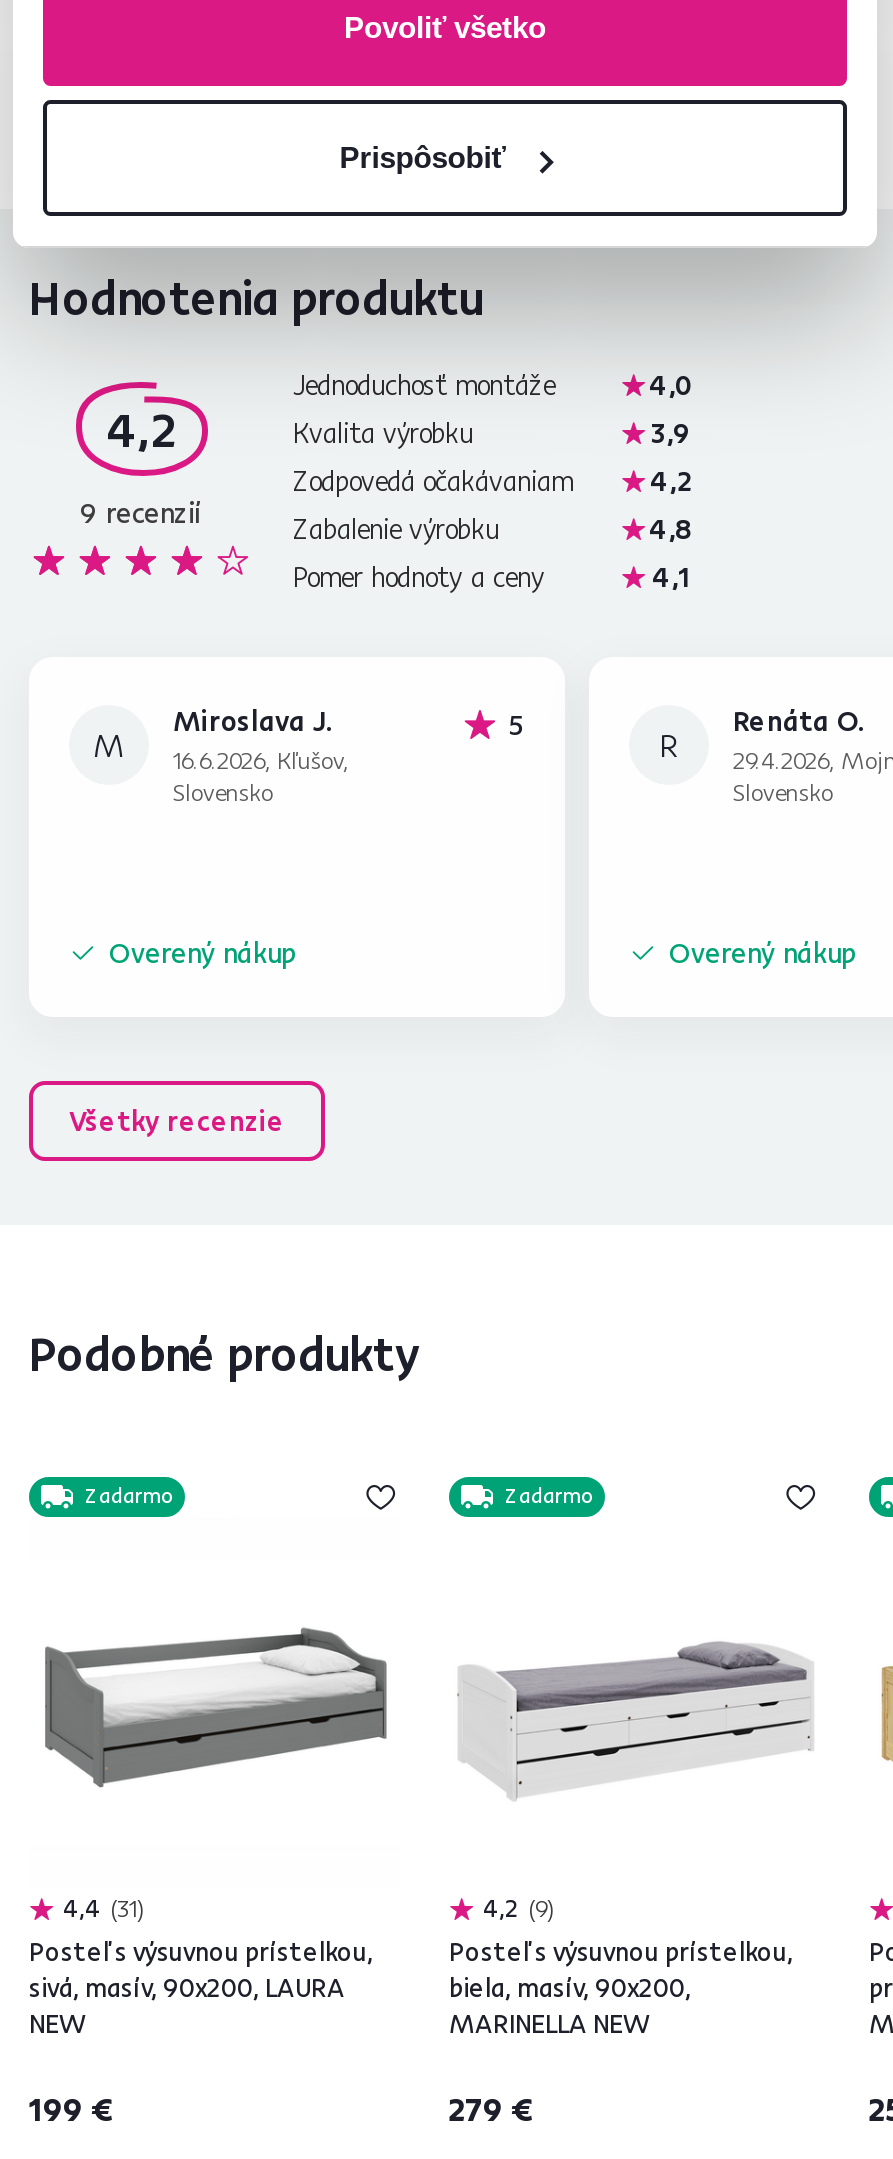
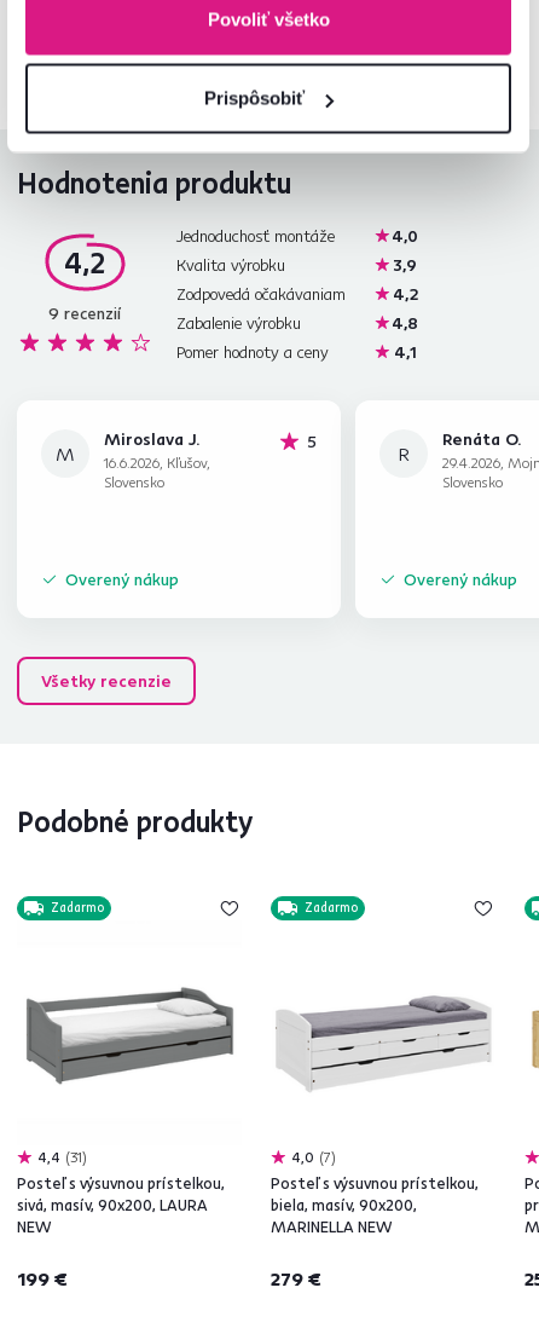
[483,1893,547,1923] 4,2 9 -> [291,1148,331,1166] 4,0 7

